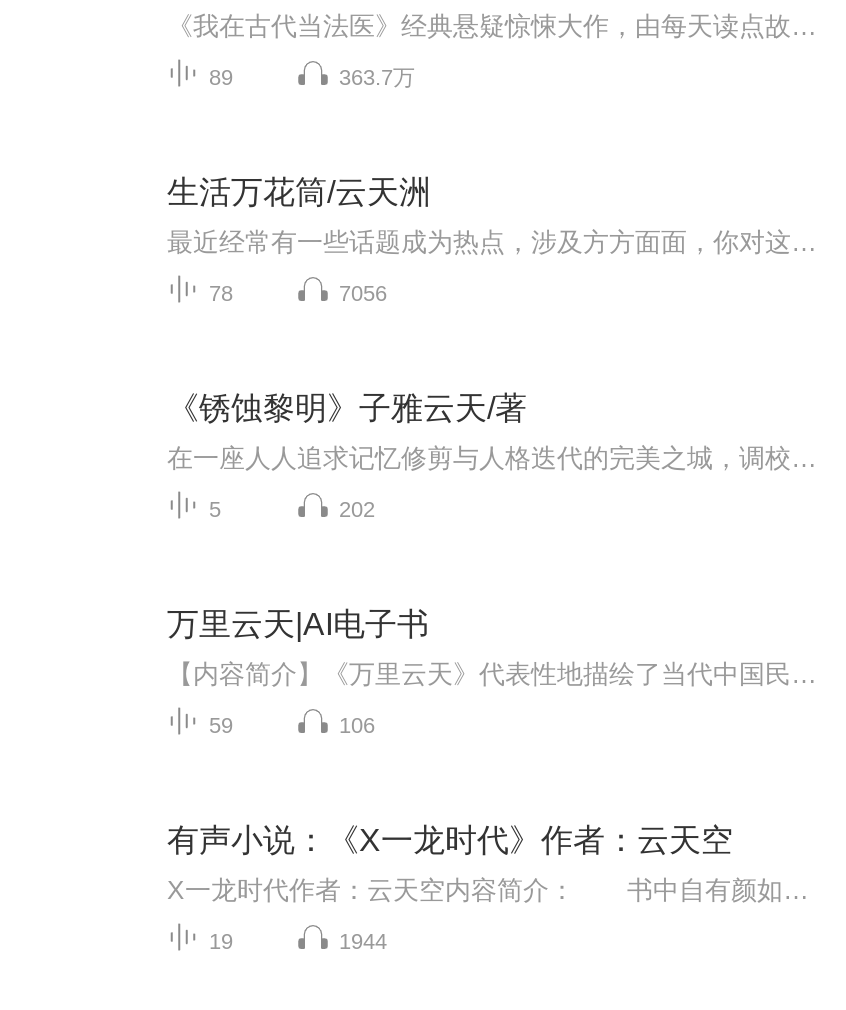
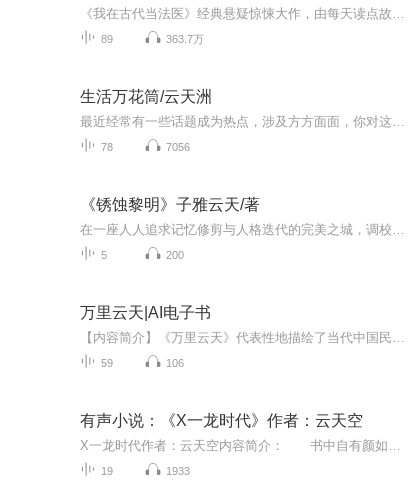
[339,497,375,521] 202 -> [166,249,184,261] 200
[339,929,387,953] 1944 -> [166,465,190,477] 1933

